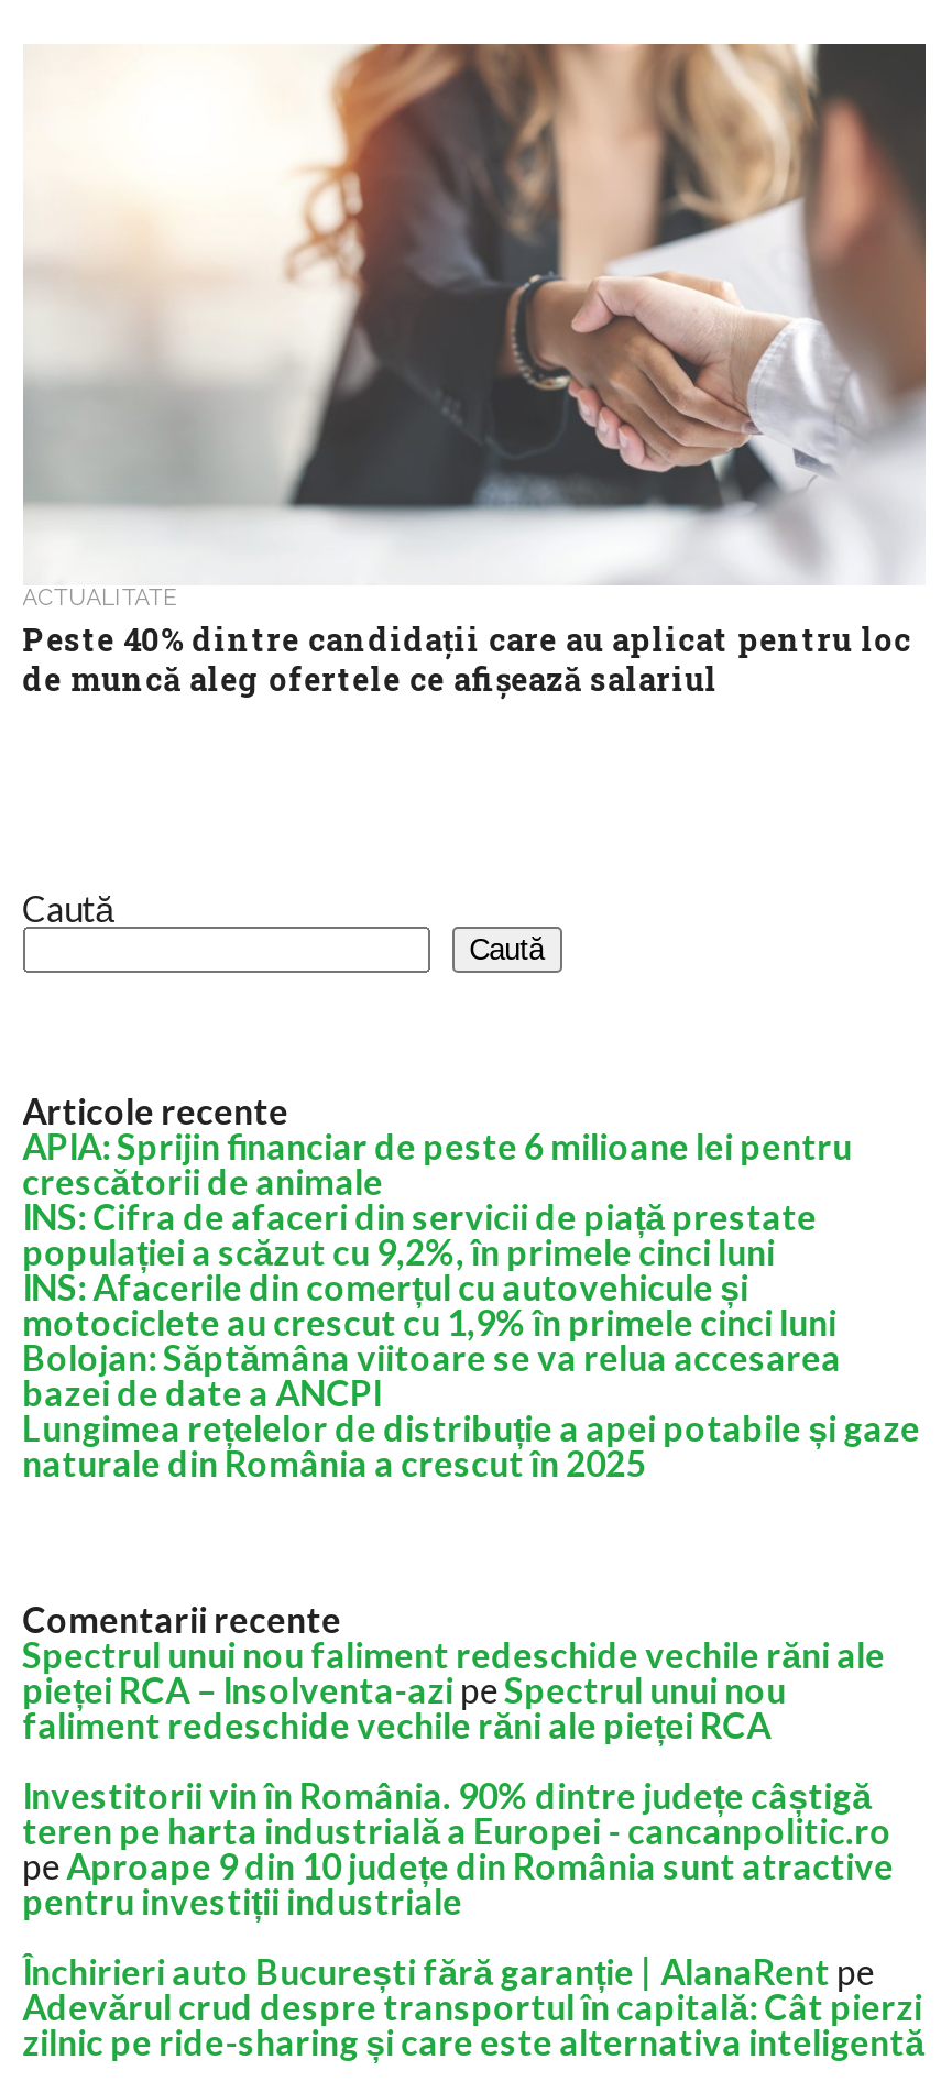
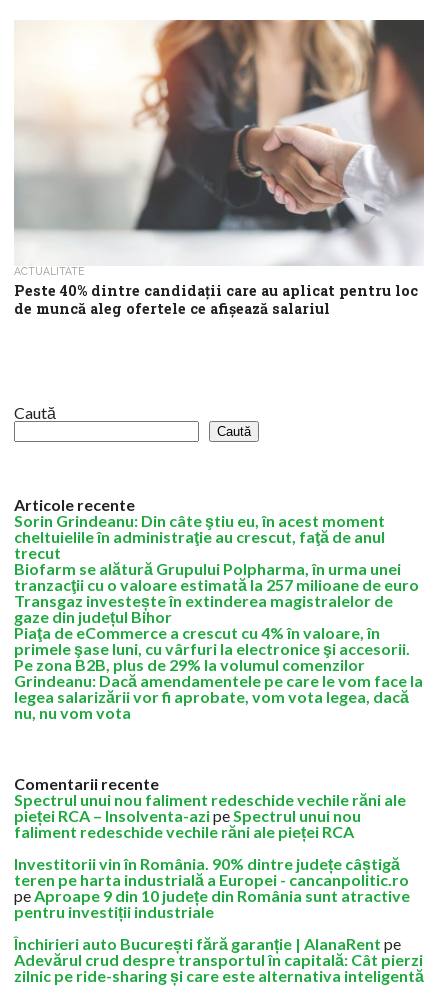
[22,1125,921,1483] APIA: Sprijin financiar de peste 6 milioane lei pentru | crescătorii de animale | INS: Cifra de afaceri din servicii de piață prestate | populației a scăzut cu 9,2%, în primele cinci luni | INS: Afacerile din comerțul cu autovehicule și | motociclete au crescut cu 1,9% în primele cinci luni | Bolojan: Săptămâna viitoare se va relua accesarea | bazei de date a ANCPI | Lungimea rețelelor de distribuție a apei potabile și gaze | naturale din România a crescut în 2025 -> [14,511,423,722] Sorin Grindeanu: Din câte ştiu eu, în acest moment | cheltuielile în administraţie au crescut, faţă de anul | trecut | Biofarm se alătură Grupului Polpharma, în urma unei | tranzacţii cu o valoare estimată la 257 milioane de euro | Transgaz investește în extinderea magistralelor de | gaze din județul Bihor | Piaţa de eCommerce a crescut cu 4% în valoare, în | primele şase luni, cu vârfuri la electronice şi accesorii. | Pe zona B2B, plus de 29% la volumul comenzilor | Grindeanu: Dacă amendamentele pe care le vom face la | legea salarizării vor fi aprobate, vom vota legea, dacă | nu, nu vom vota

